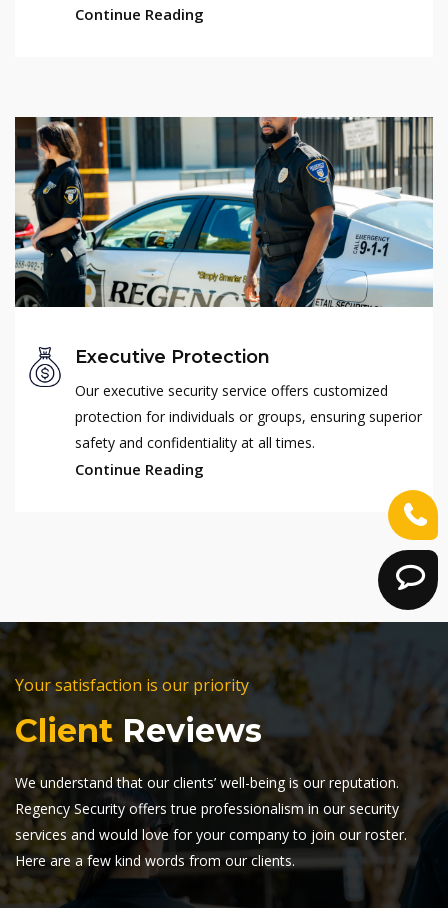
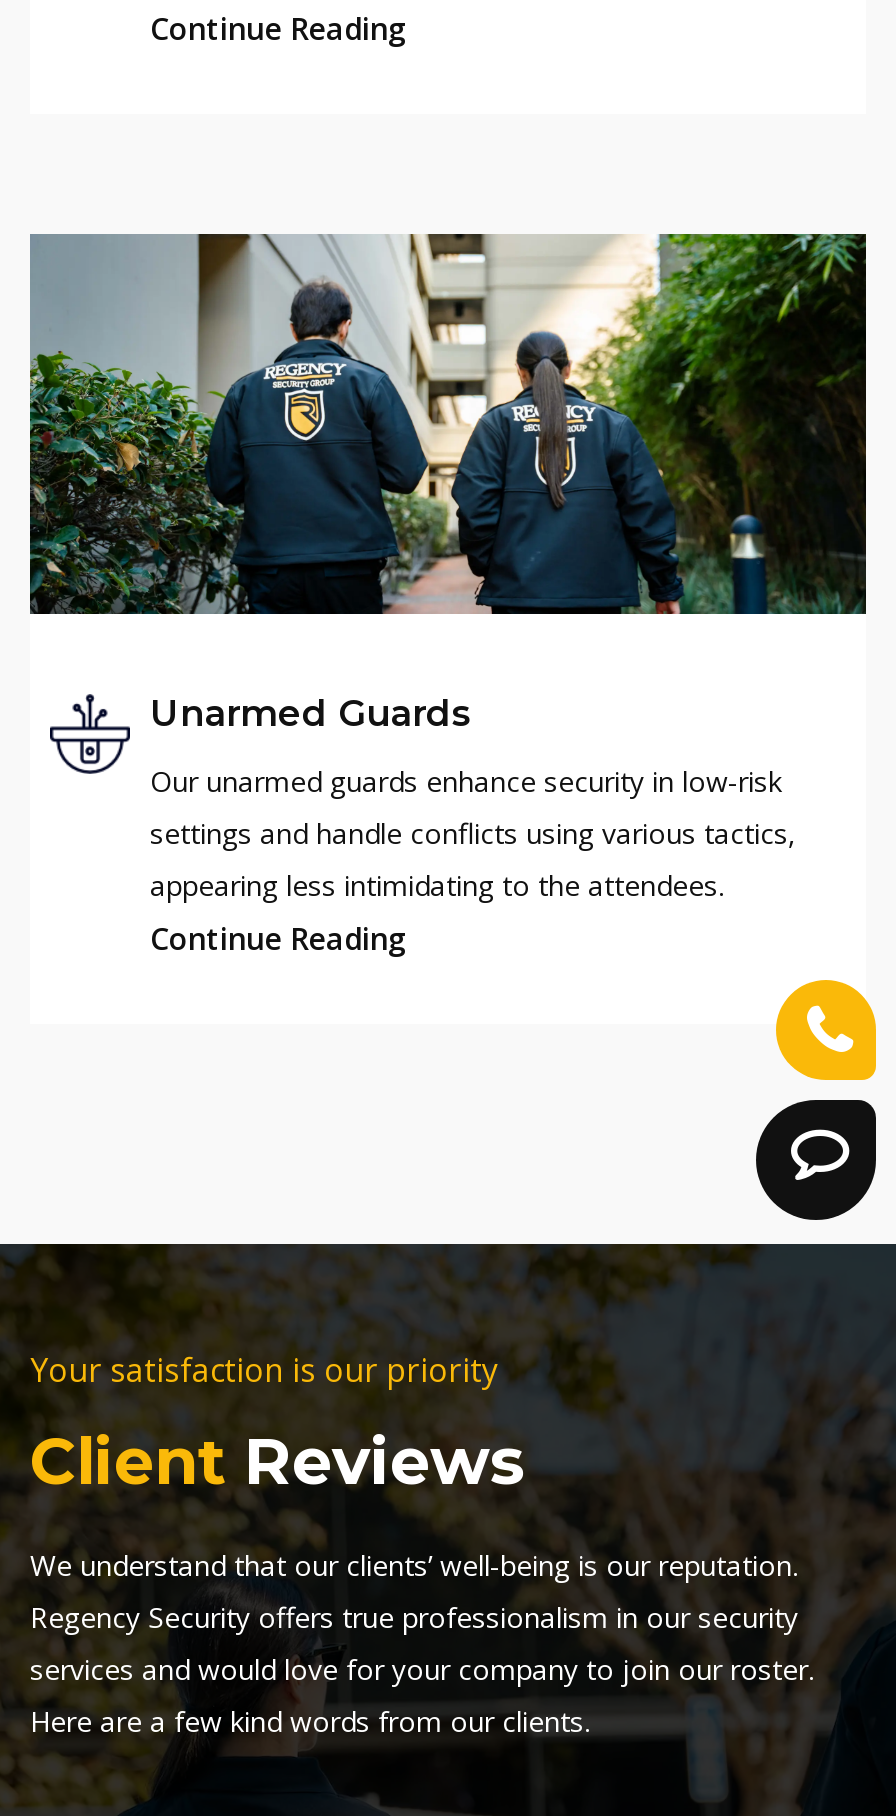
[14,116,433,368] [image] | Executive Protection -> [28,232,868,737] [image] | Unarmed Guards
[25,346,422,452] [image] | Our executive security service offers customized | protection for individuals or groups, ensuring superior | safety and confidentiality at all times. -> [48,694,796,905] [image] | Our unarmed guards enhance security in low-risk | settings and handle conflicts using various tactics, | appearing less intimidating to the attendees.

